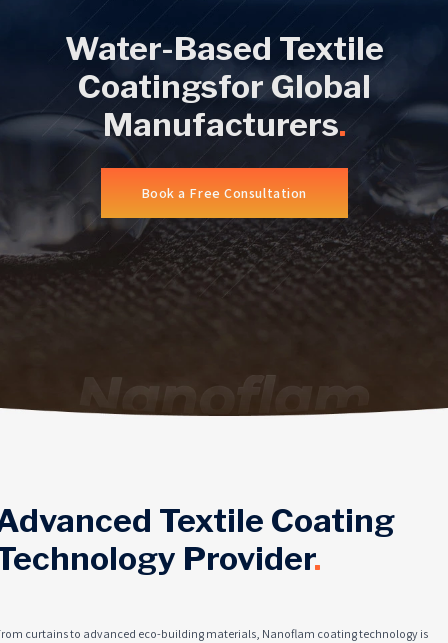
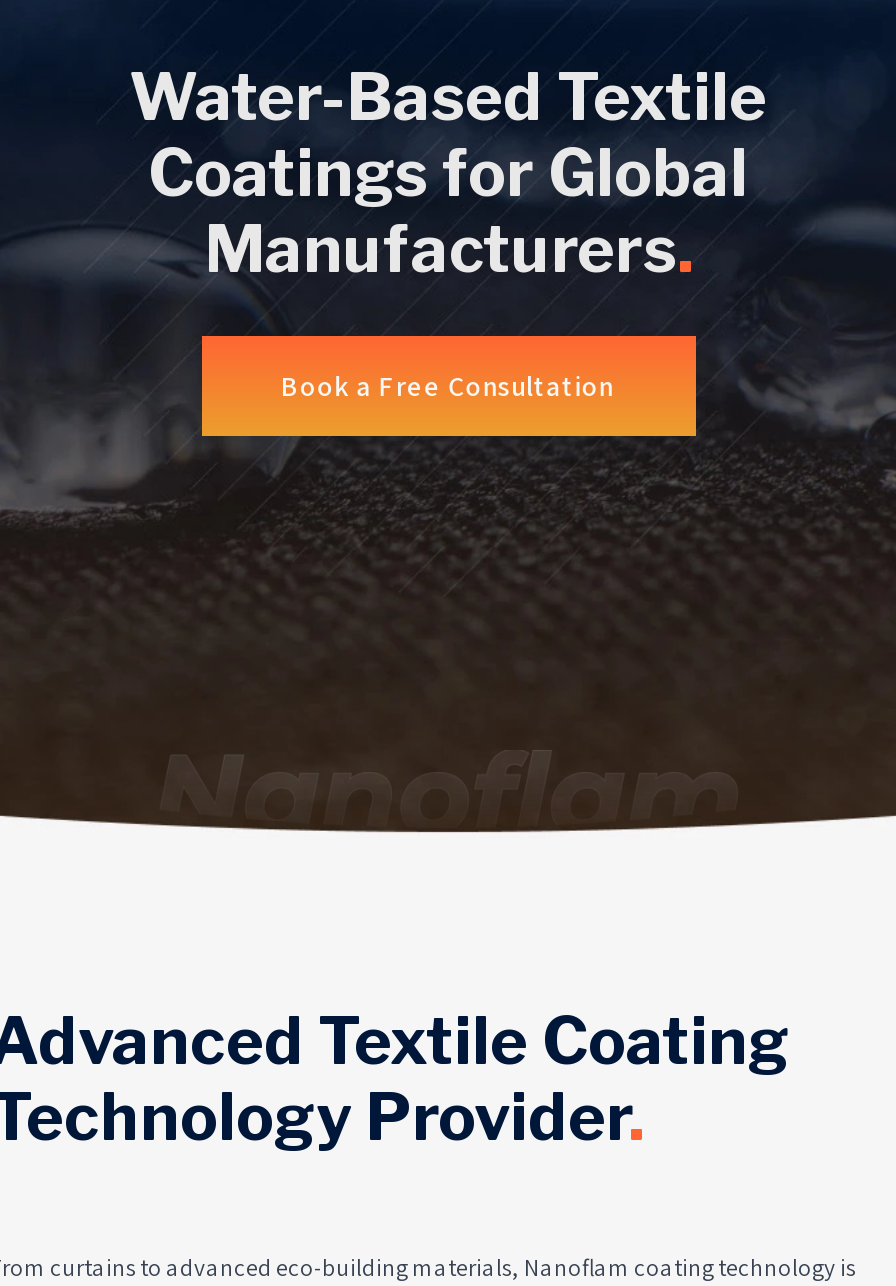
[77,67,370,106] Coatingsfor Global -> [148,134,748,212] Coatings for Global

